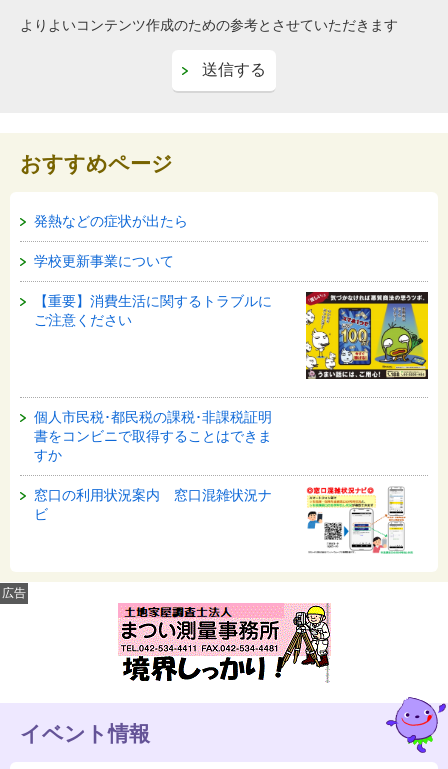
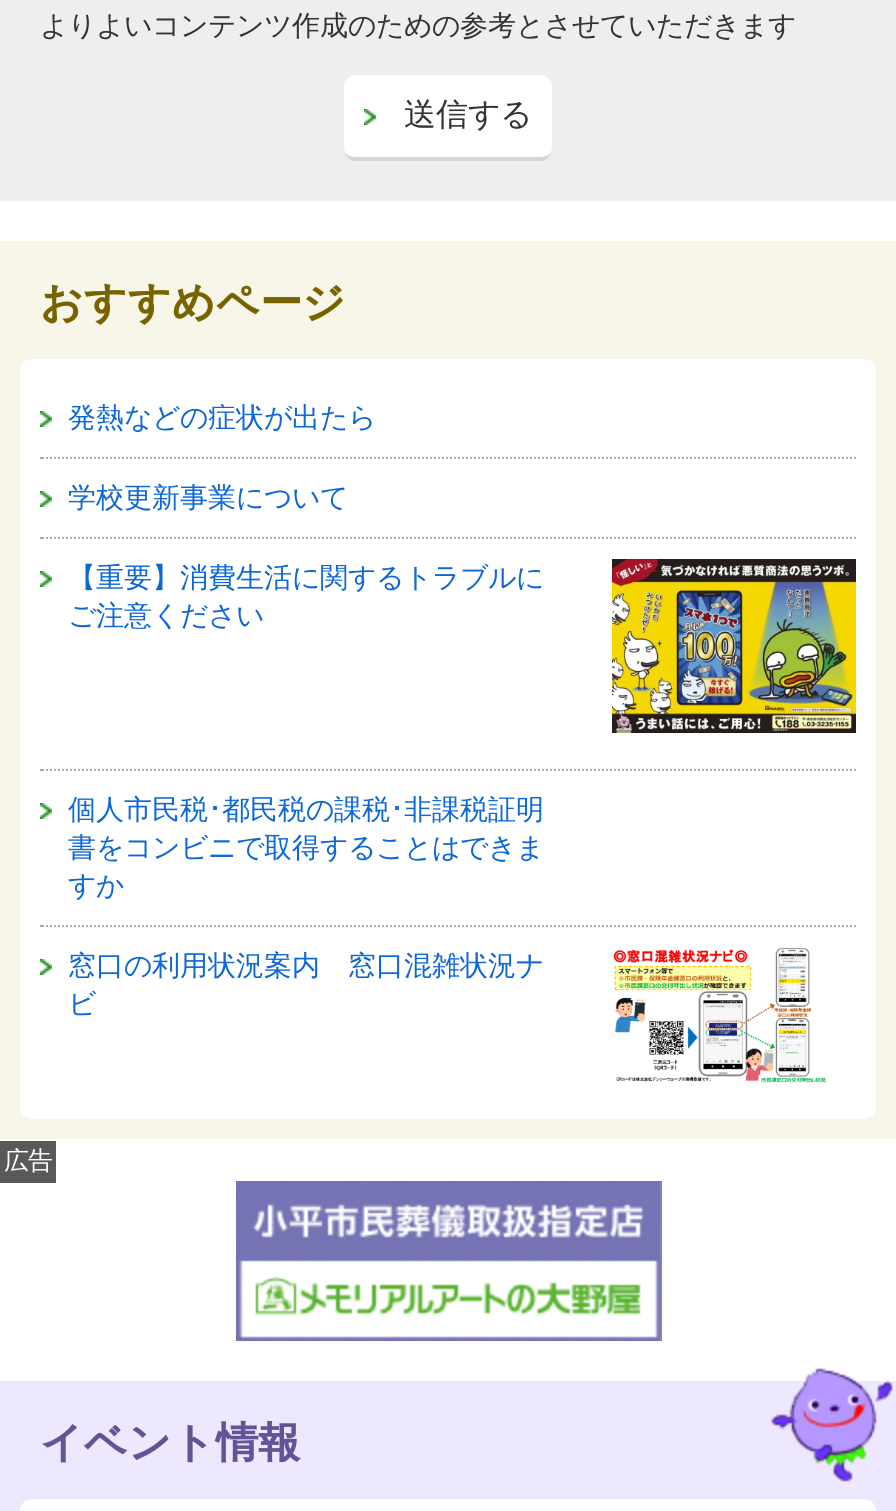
[118,603,331,683] [image] -> [234,1179,664,1343] [image]

